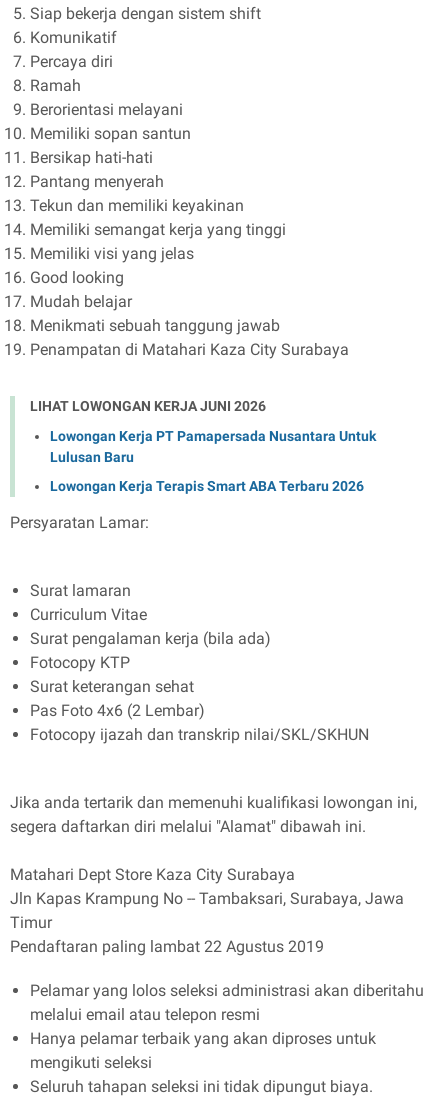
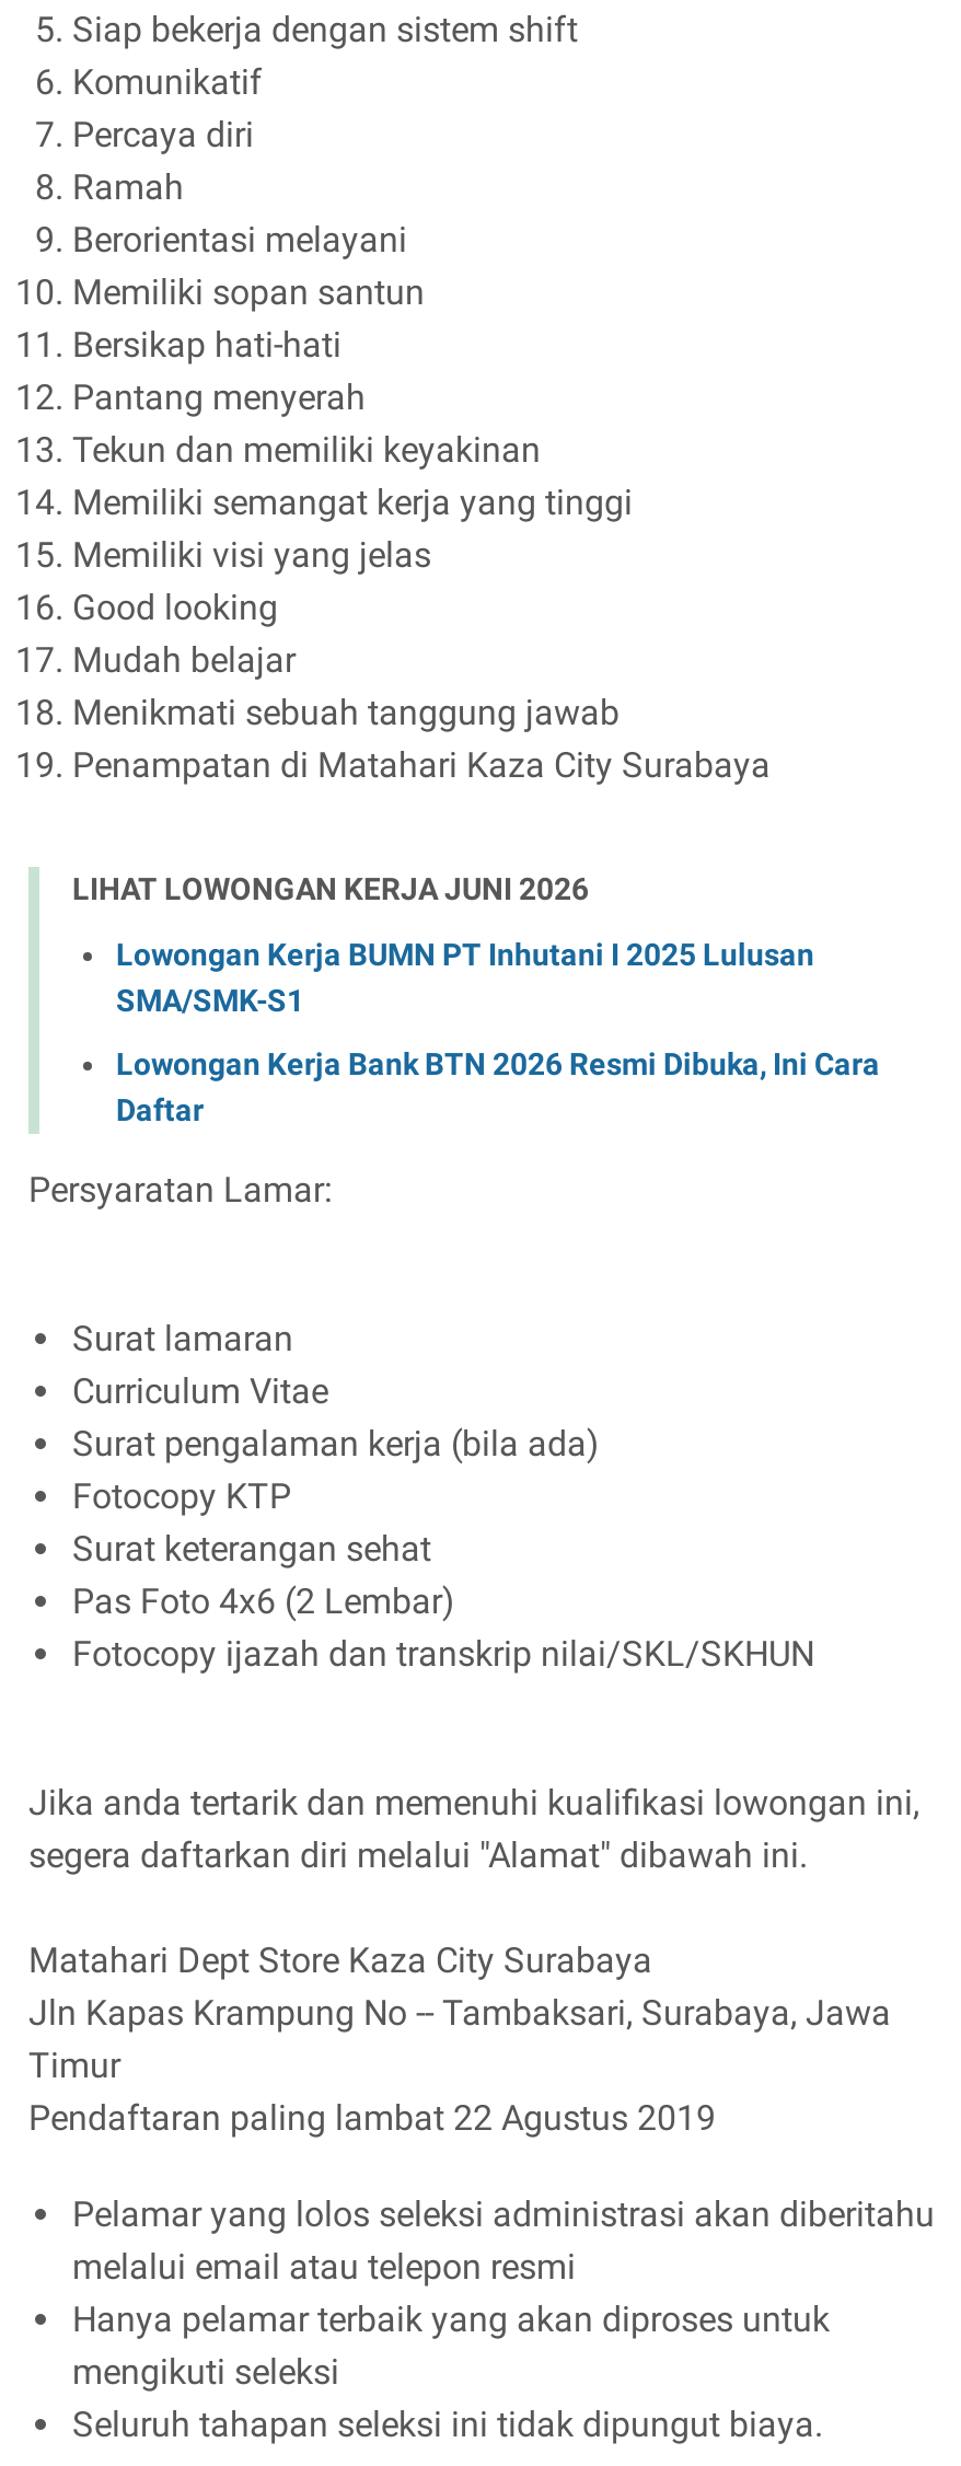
[50,428,376,465] Lowongan Kerja PT Pamapersada Nusantara Untuk | Lulusan Baru -> [116,937,814,1018] Lowongan Kerja BUMN PT Inhutani I 2025 Lulusan | SMA/SMK-S1
[50,478,364,494] Lowongan Kerja Terapis Smart ABA Terbaru 2026 -> [116,1047,880,1128] Lowongan Kerja Bank BTN 2026 Resmi Dibuka, Ini Cara | Daftar

